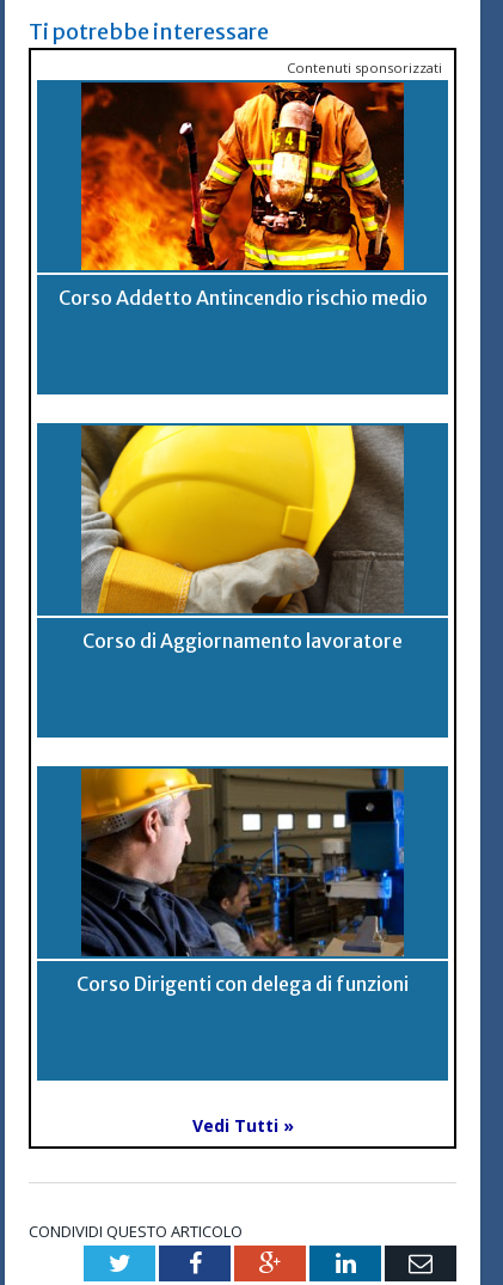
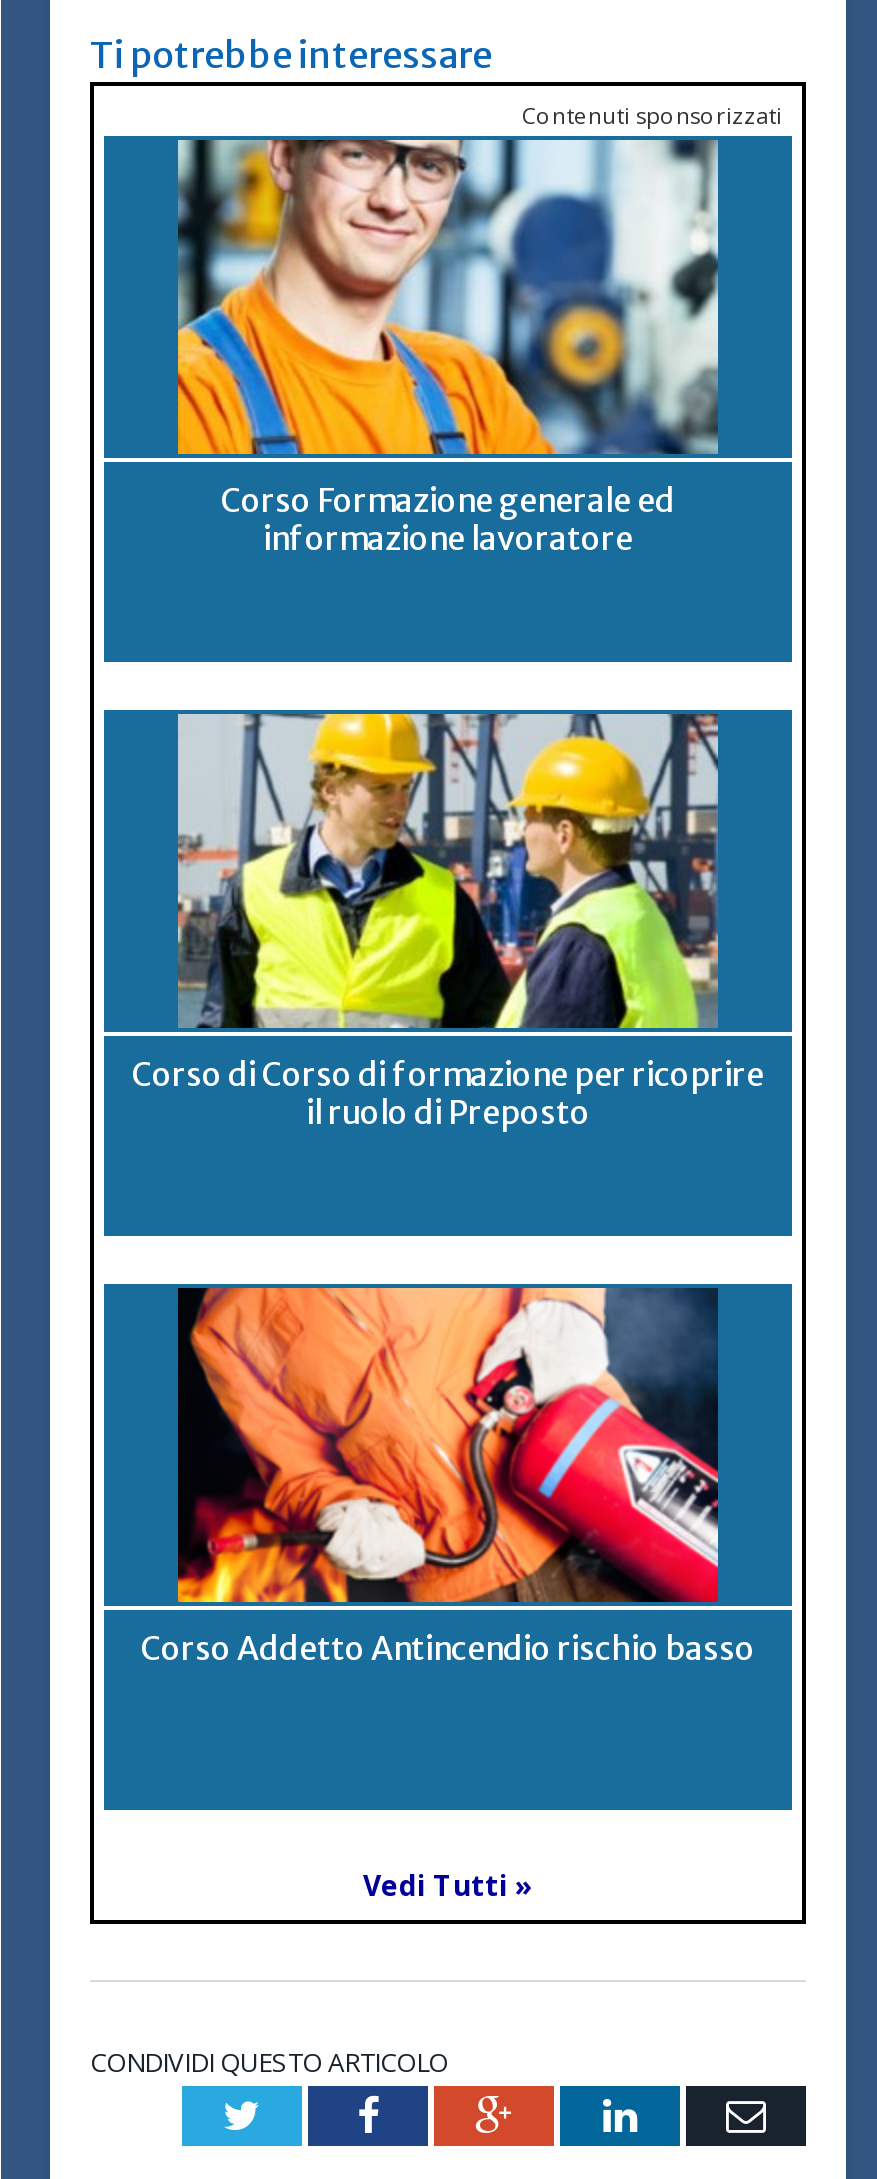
[58,81,427,309] [image] | Corso Addetto Antincendio rischio medio -> [176,138,720,558] [image] | Corso Formazione generale ed | informazione lavoratore
[80,424,404,653] [image] | Corso di Aggiornamento lavoratore -> [132,712,764,1132] [image] | Corso di Corso di formazione per ricoprire | il ruolo di Preposto
[76,767,409,996] [image] | Corso Dirigenti con delega di funzioni -> [141,1286,755,1668] [image] | Corso Addetto Antincendio rischio basso

